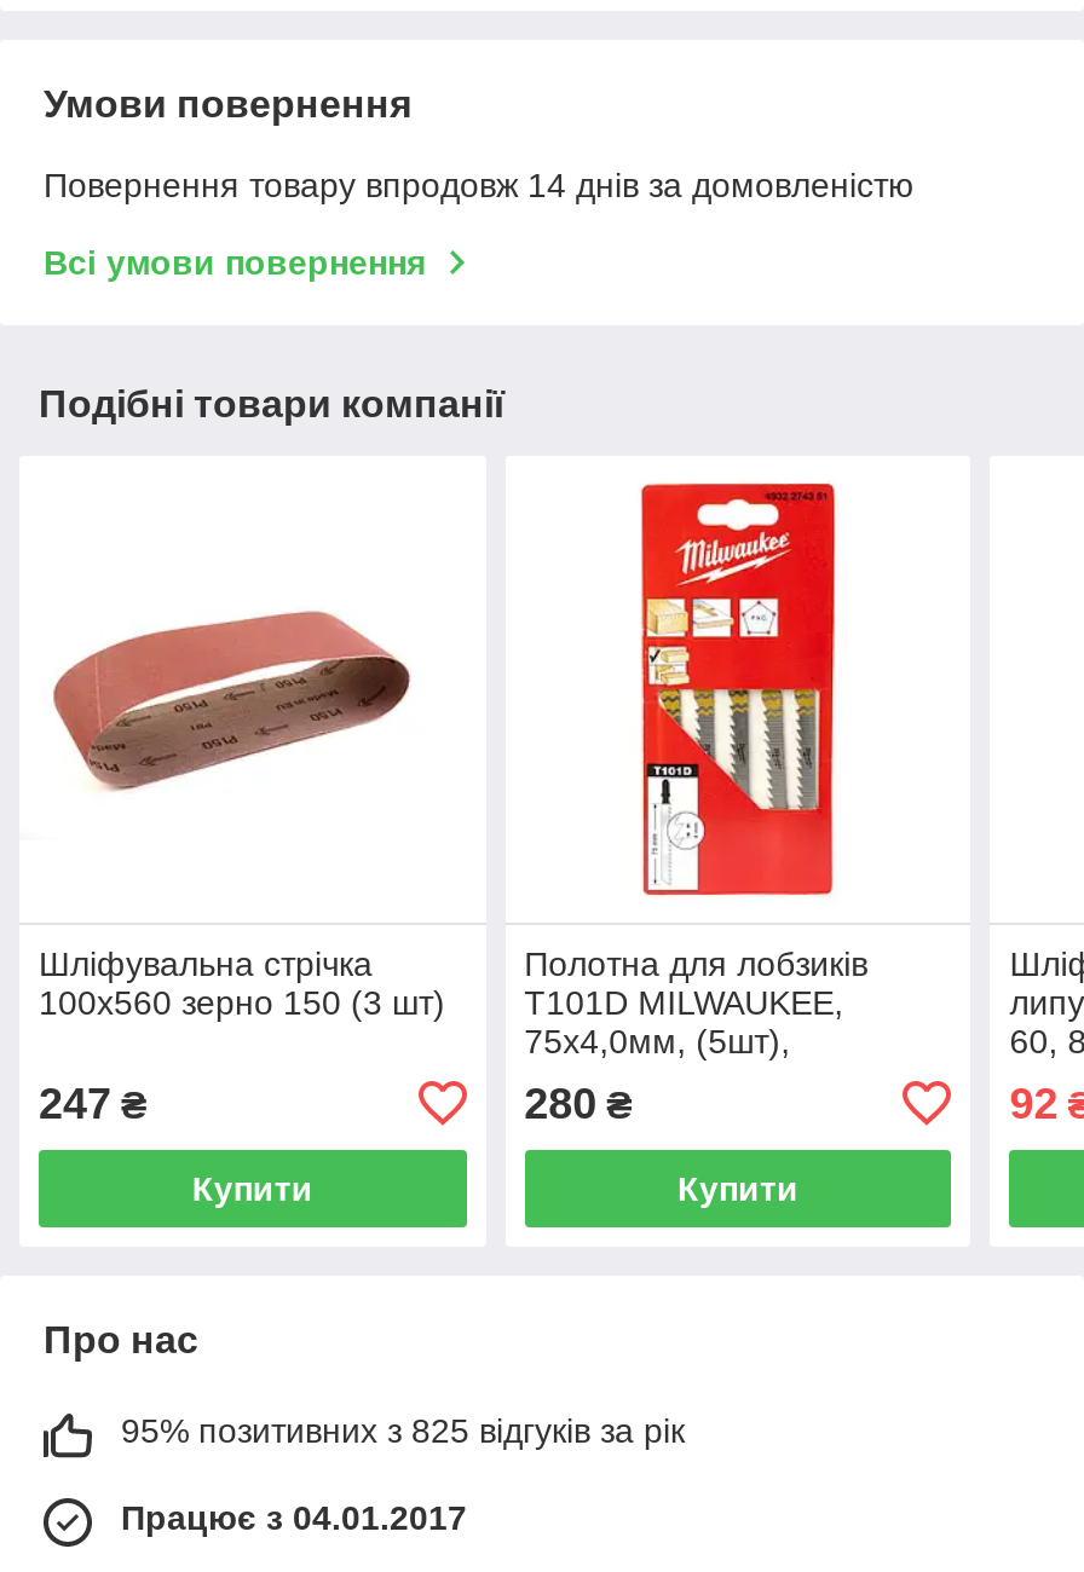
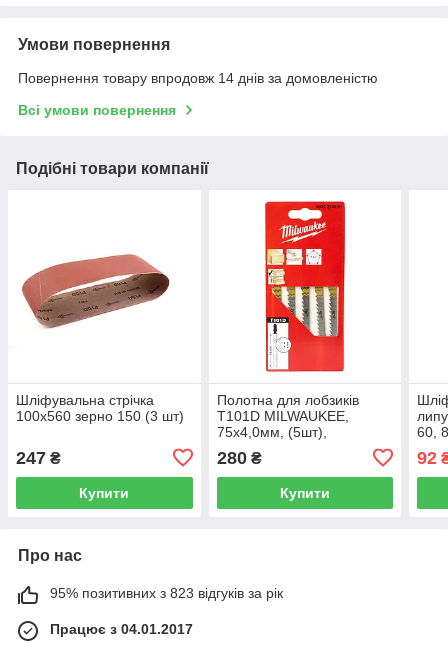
[121,1411,685,1449] 95% позитивних з 825 відгуків за рік -> [50,585,283,601] 95% позитивних з 823 відгуків за рік

